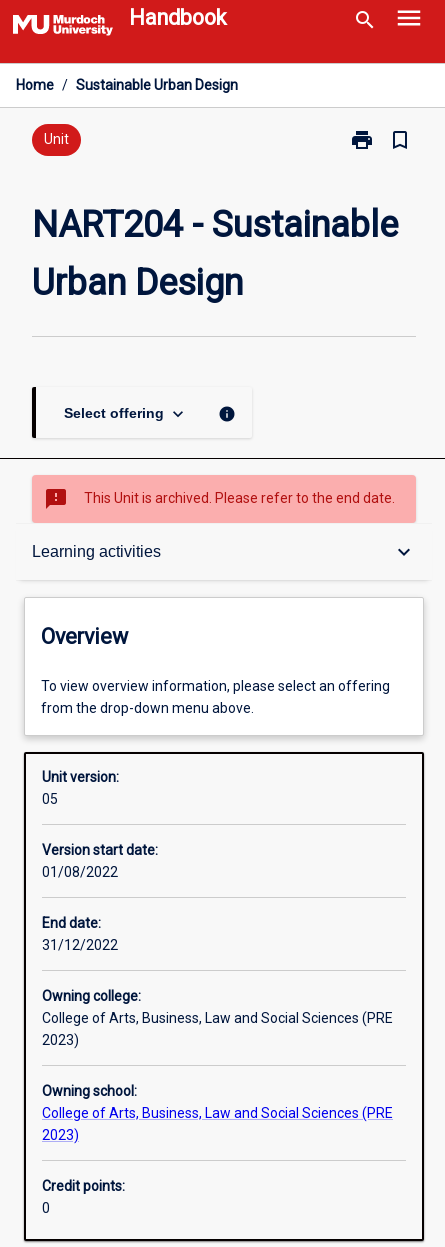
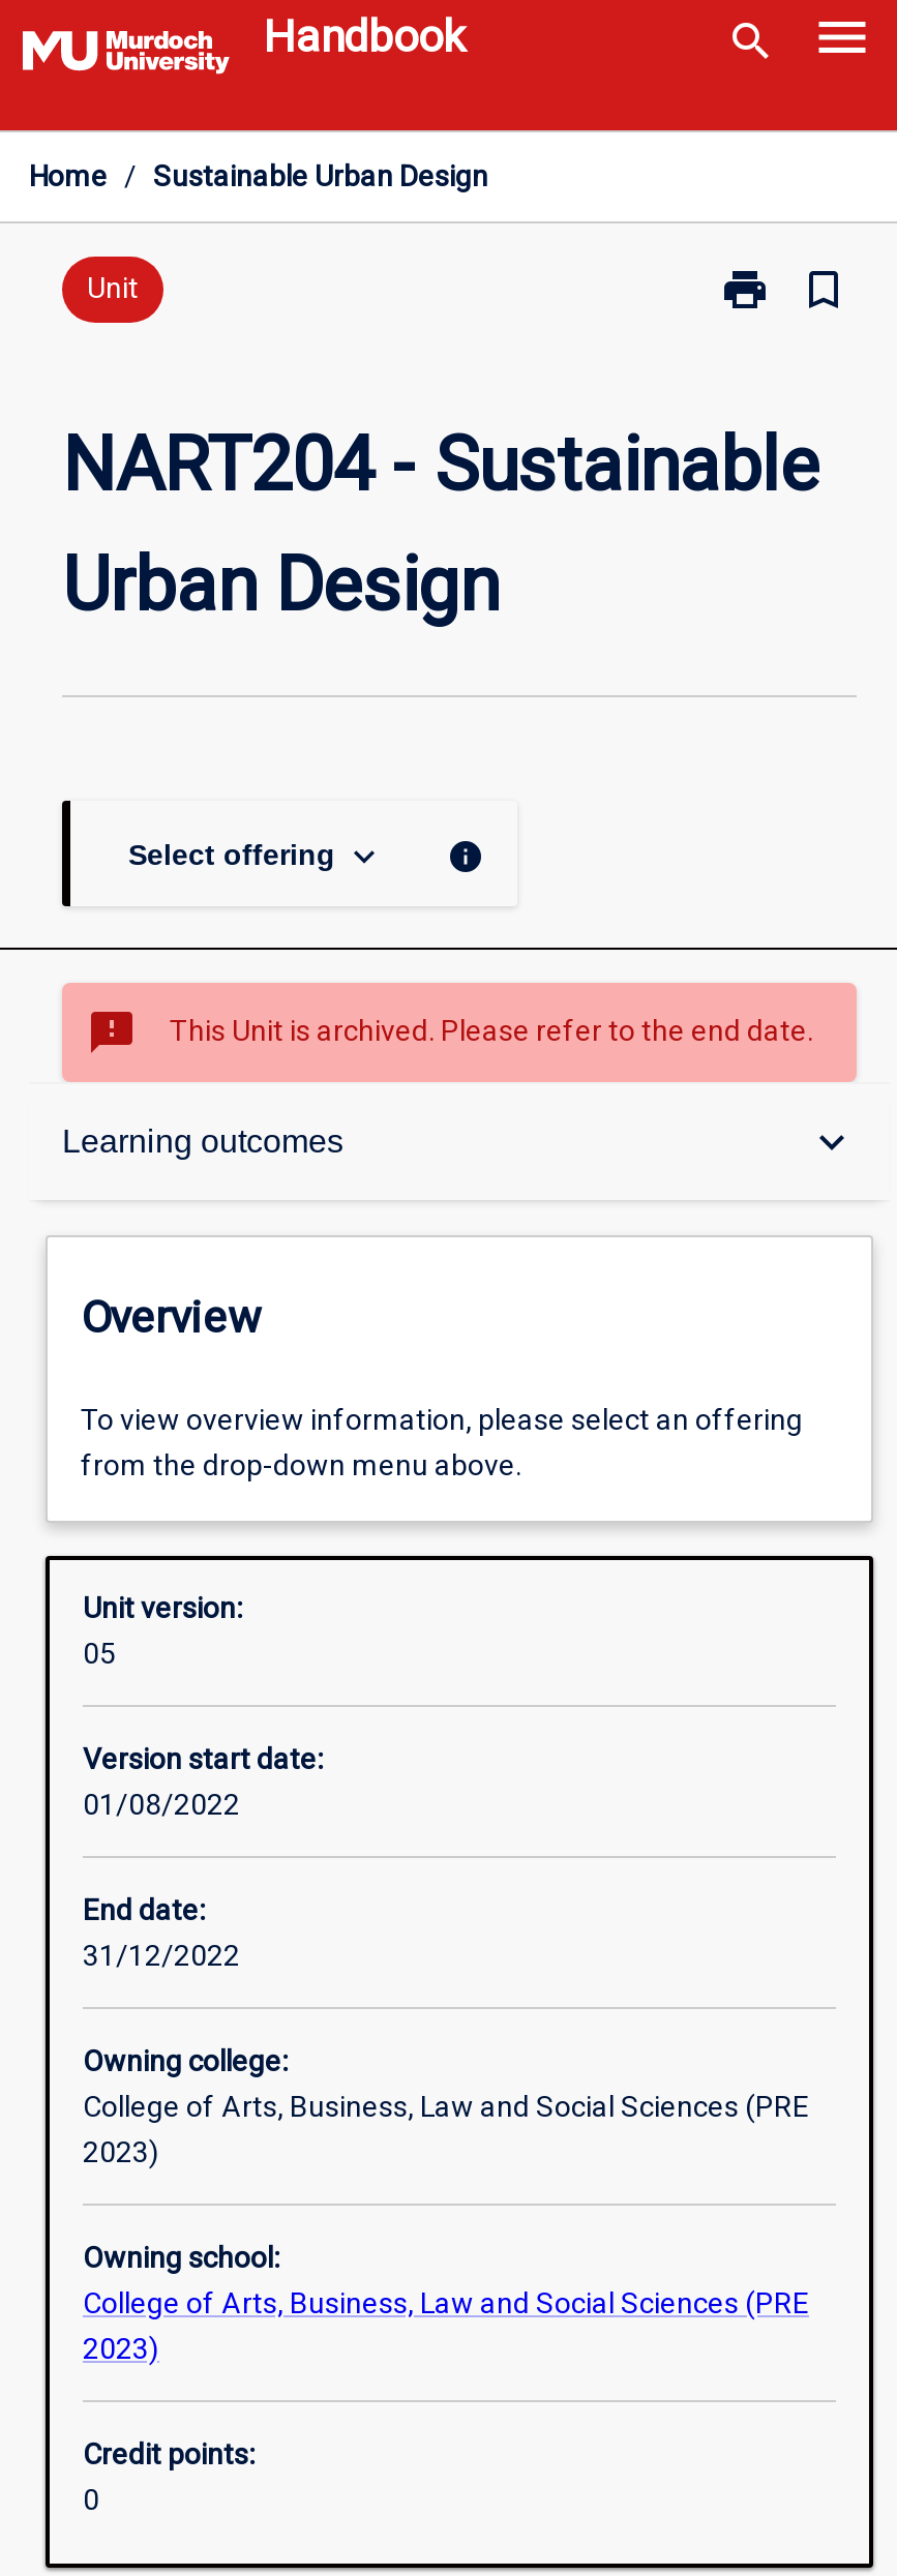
[32,543,161,560] Learning activities -> [62,1124,343,1159] Learning outcomes

